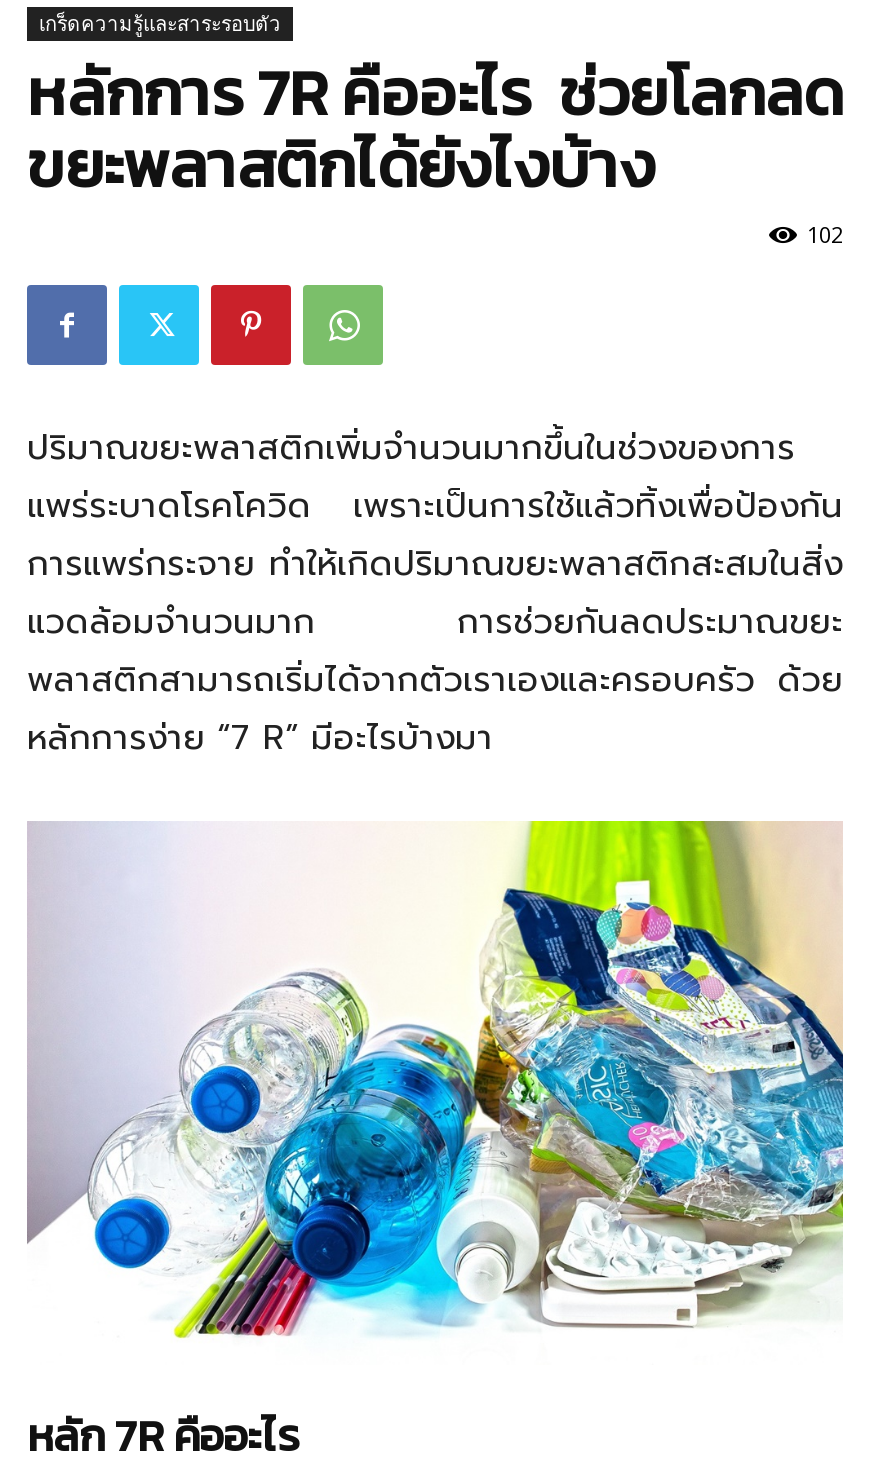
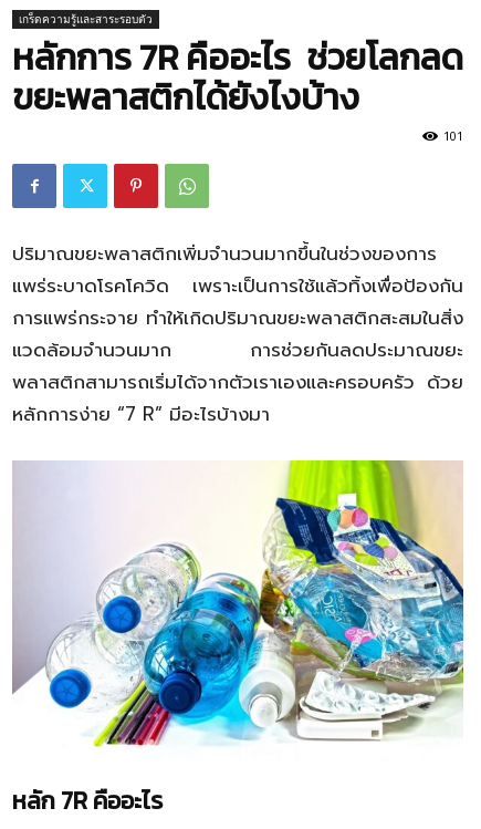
[807,219,843,249] 102 -> [443,127,463,144] 101

